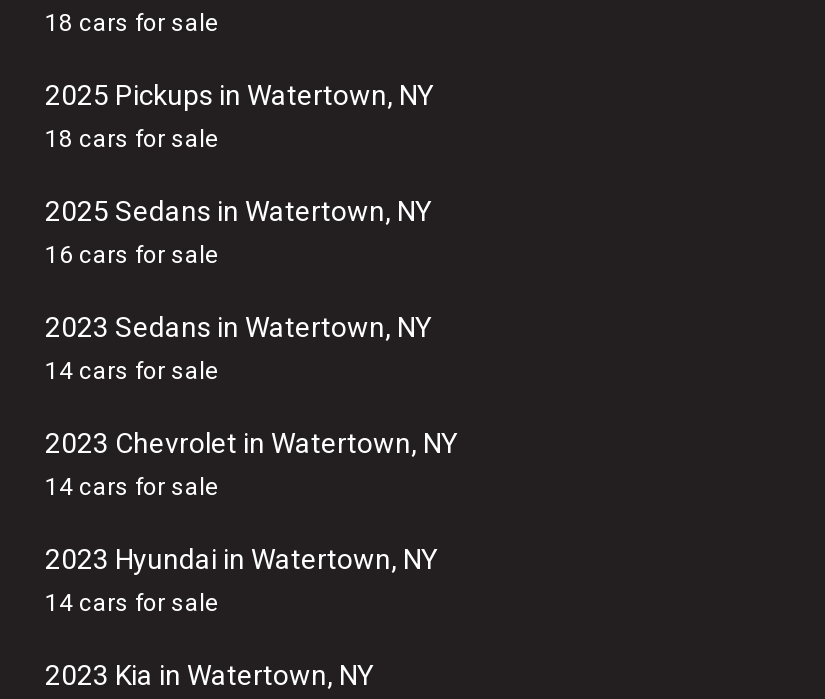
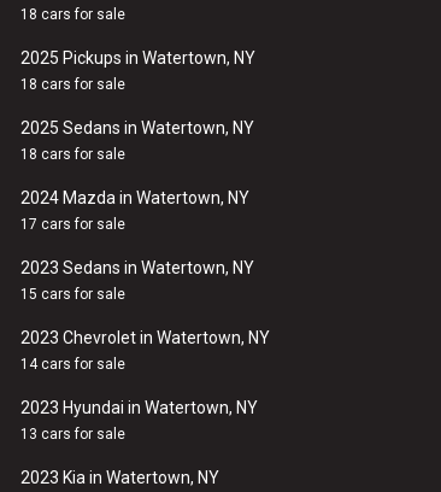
[45,241,219,269] 16 cars for sale -> [20,146,249,233] 18 cars for sale | 2024 Mazda in Watertown, NY | 17 cars for sale
[45,357,219,385] 14 cars for sale -> [20,286,125,303] 15 cars for sale
[45,589,219,617] 14 cars for sale -> [20,426,125,443] 13 cars for sale

